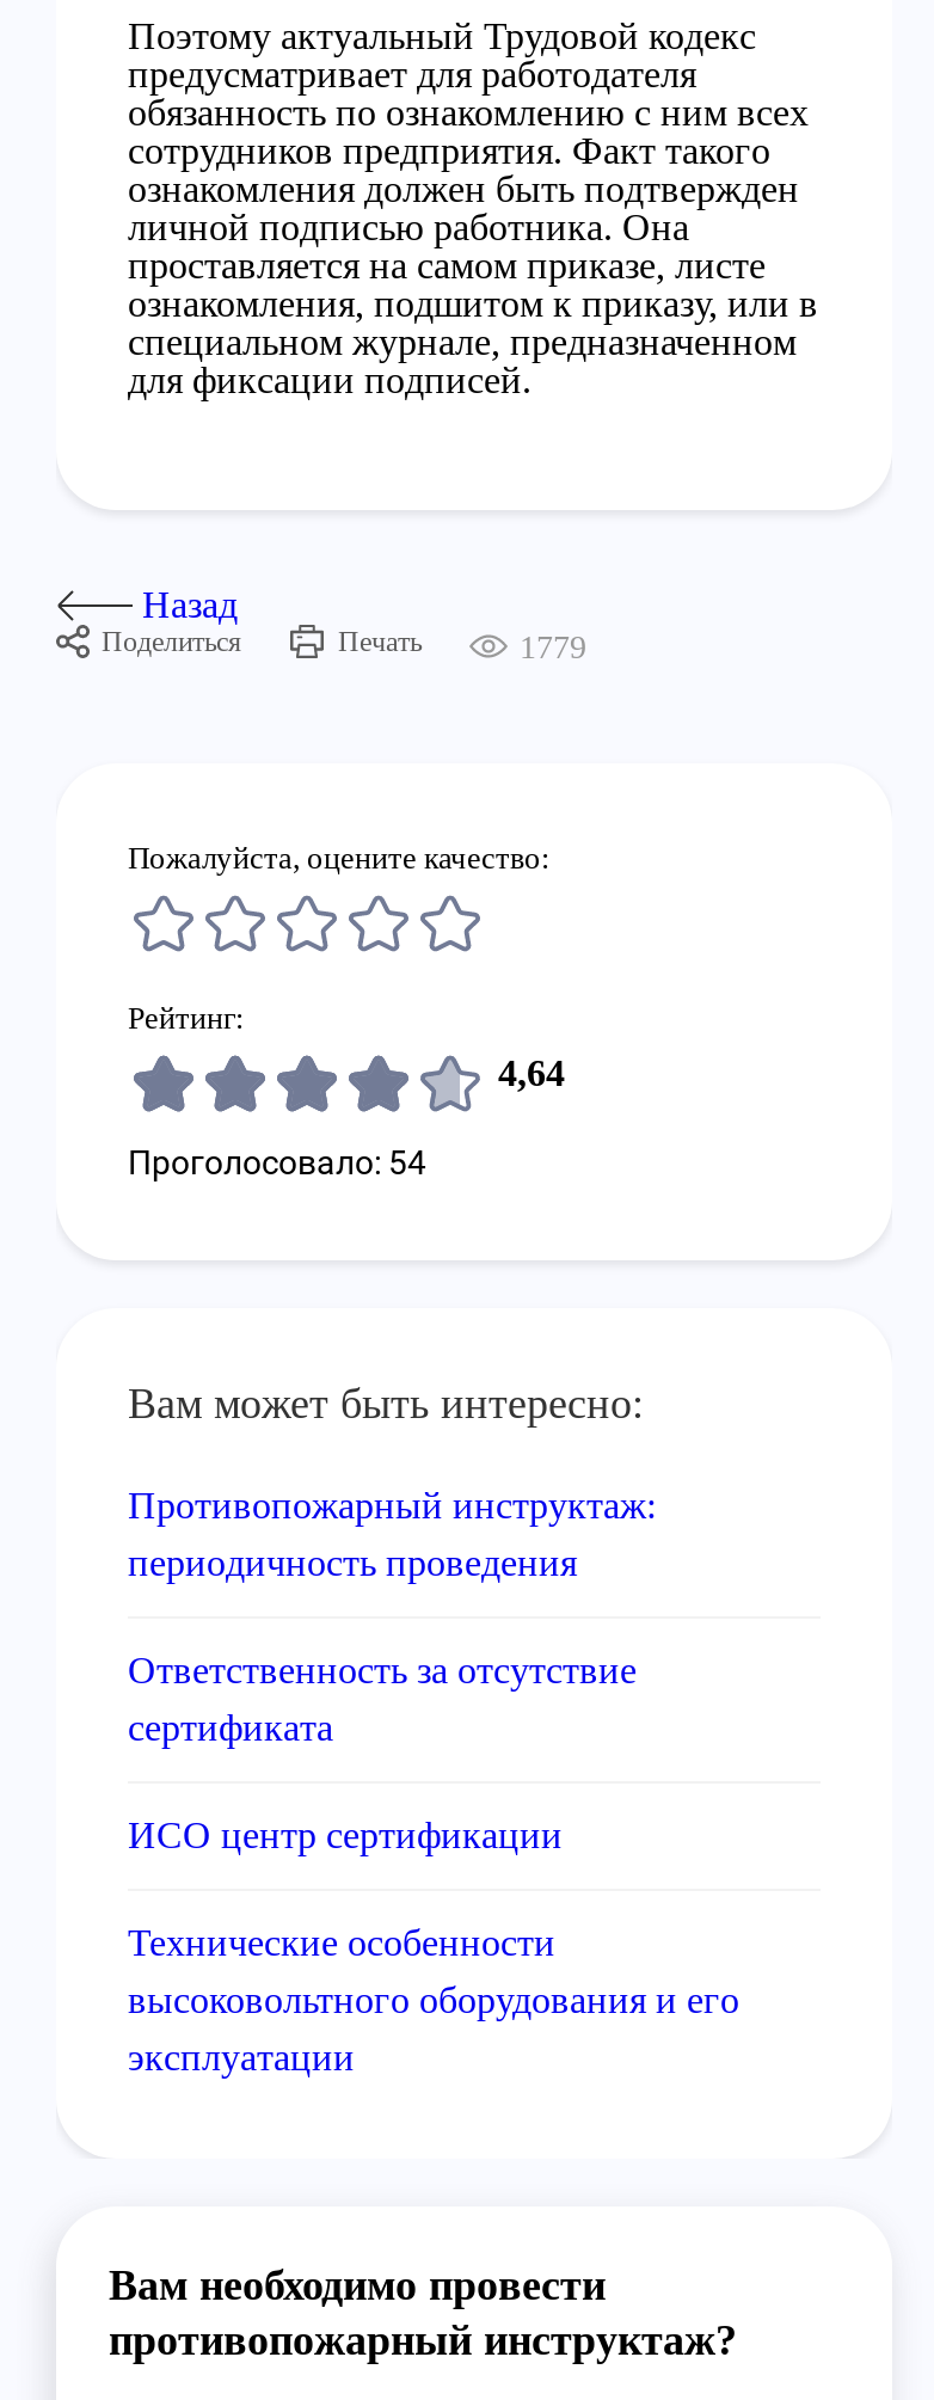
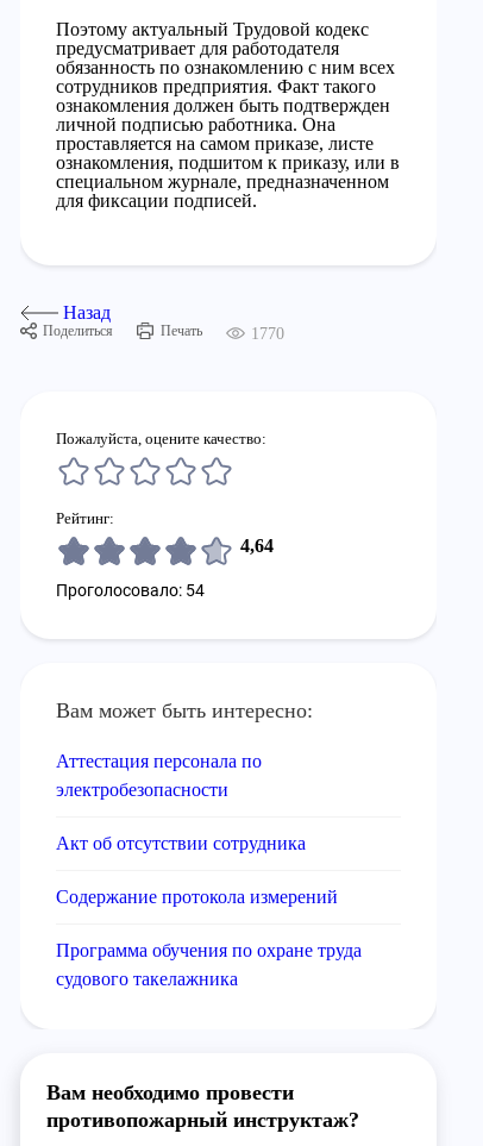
[520,628,586,664] 1779 -> [251,324,284,342] 1770
[128,1485,656,1583] Противопожарный инструктаж: | периодичность проведения -> [56,751,262,800] Аттестация персонала по | электробезопасности
[128,1650,637,1748] Ответственность за отсутствие | сертификата -> [56,833,306,853] Акт об отсутствии сотрудника
[128,1815,563,1855] ИСО центр сертификации -> [56,887,338,907] Содержание протокола измерений
[128,1922,739,2077] Технические особенности | высоковольтного оборудования и его | эксплуатации -> [56,940,362,989] Программа обучения по охране труда | судового такелажника

